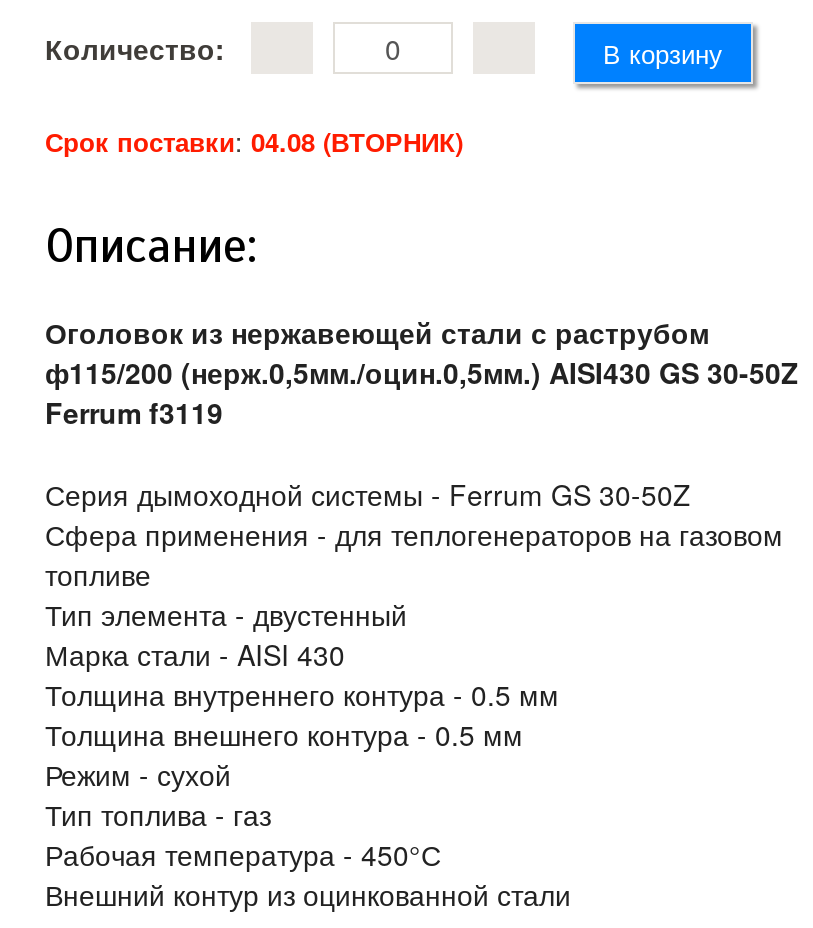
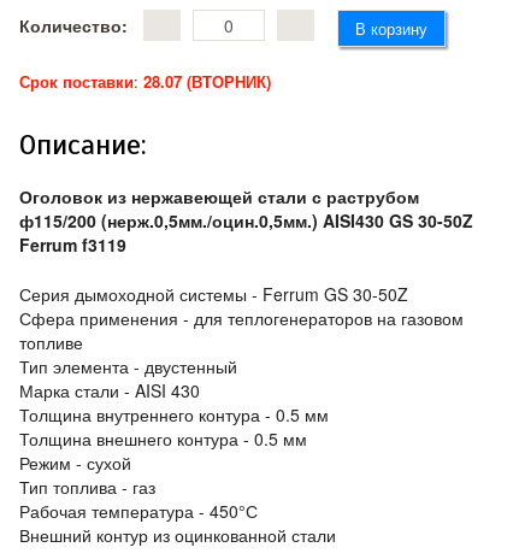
[45,122,463,160] Срок поставки: 04.08 (ВТОРНИК) -> [19,70,271,93] Срок поставки: 28.07 (ВТОРНИК)

